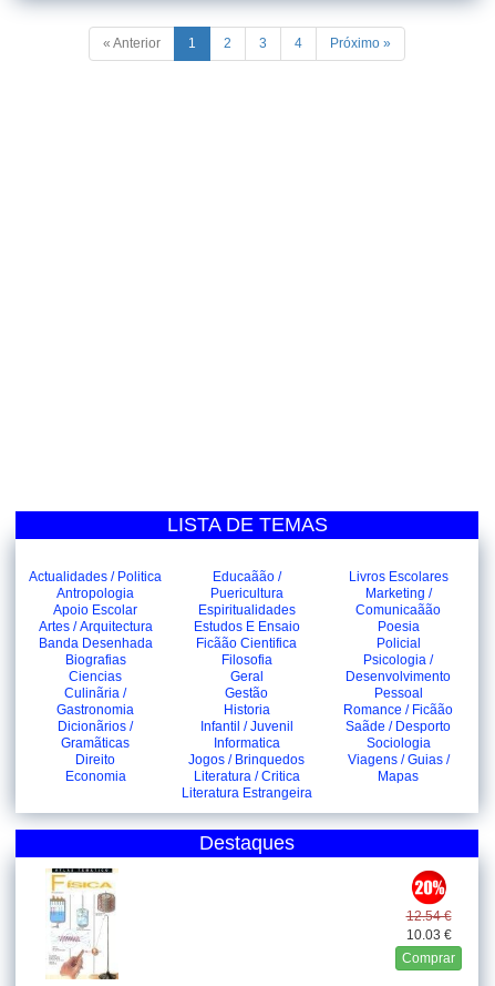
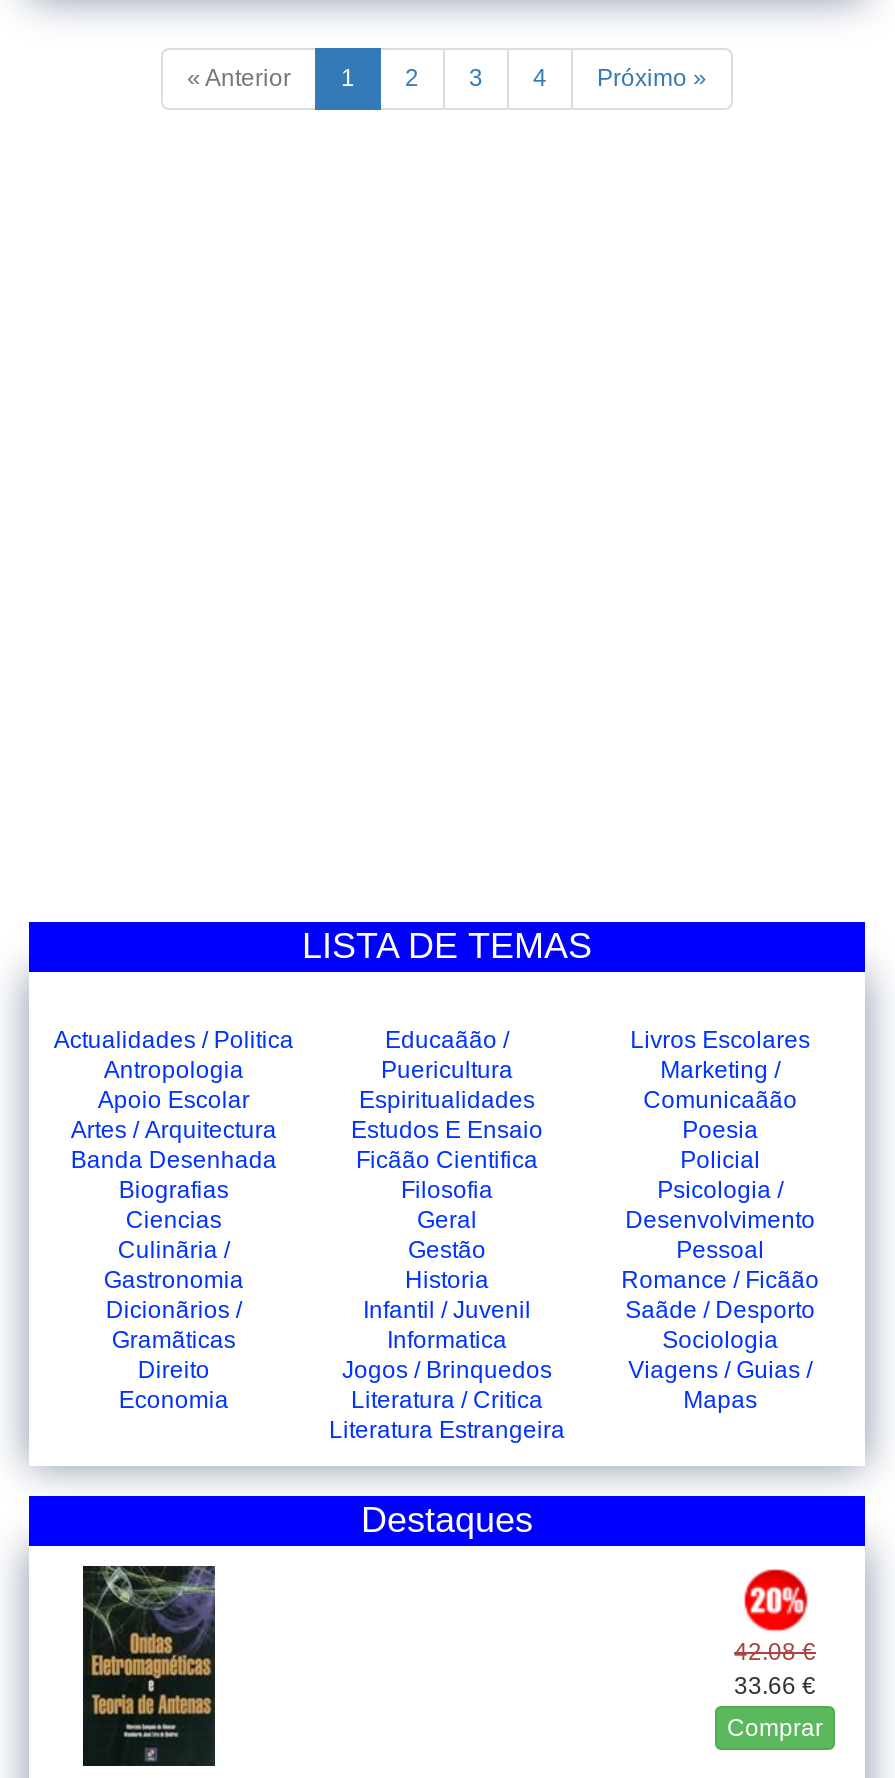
[45,868,118,980] [image] -> [81,1564,217,1768] [image]
[406,908,451,924] 12.54 € -> [734,1638,816,1666] 42.08 €
[406,927,451,943] 10.03 € -> [734,1672,816,1700] 33.66 €

